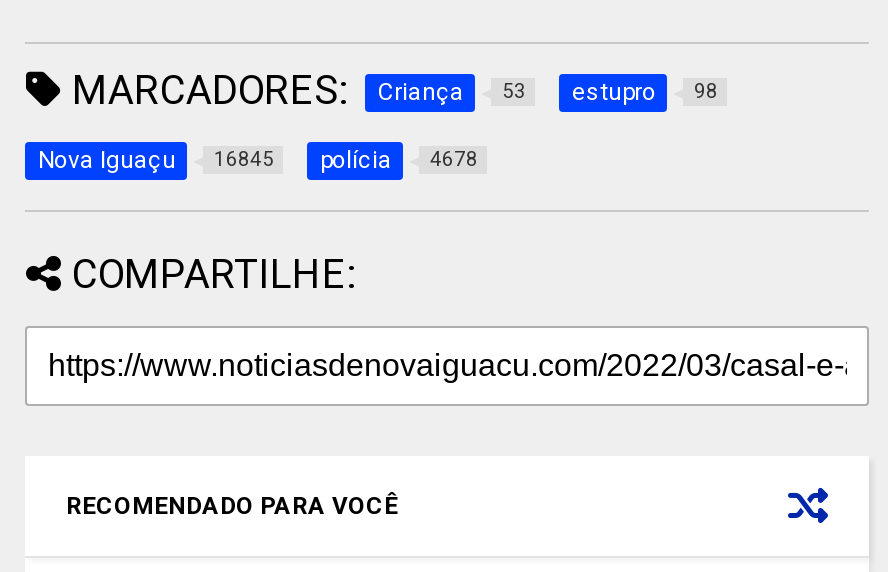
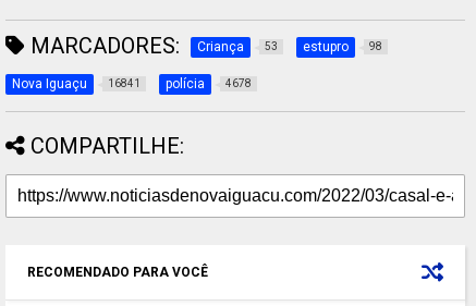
[38,146,274,174] Nova Iguaçu 16845 -> [12,76,141,91] Nova Iguaçu 16841

